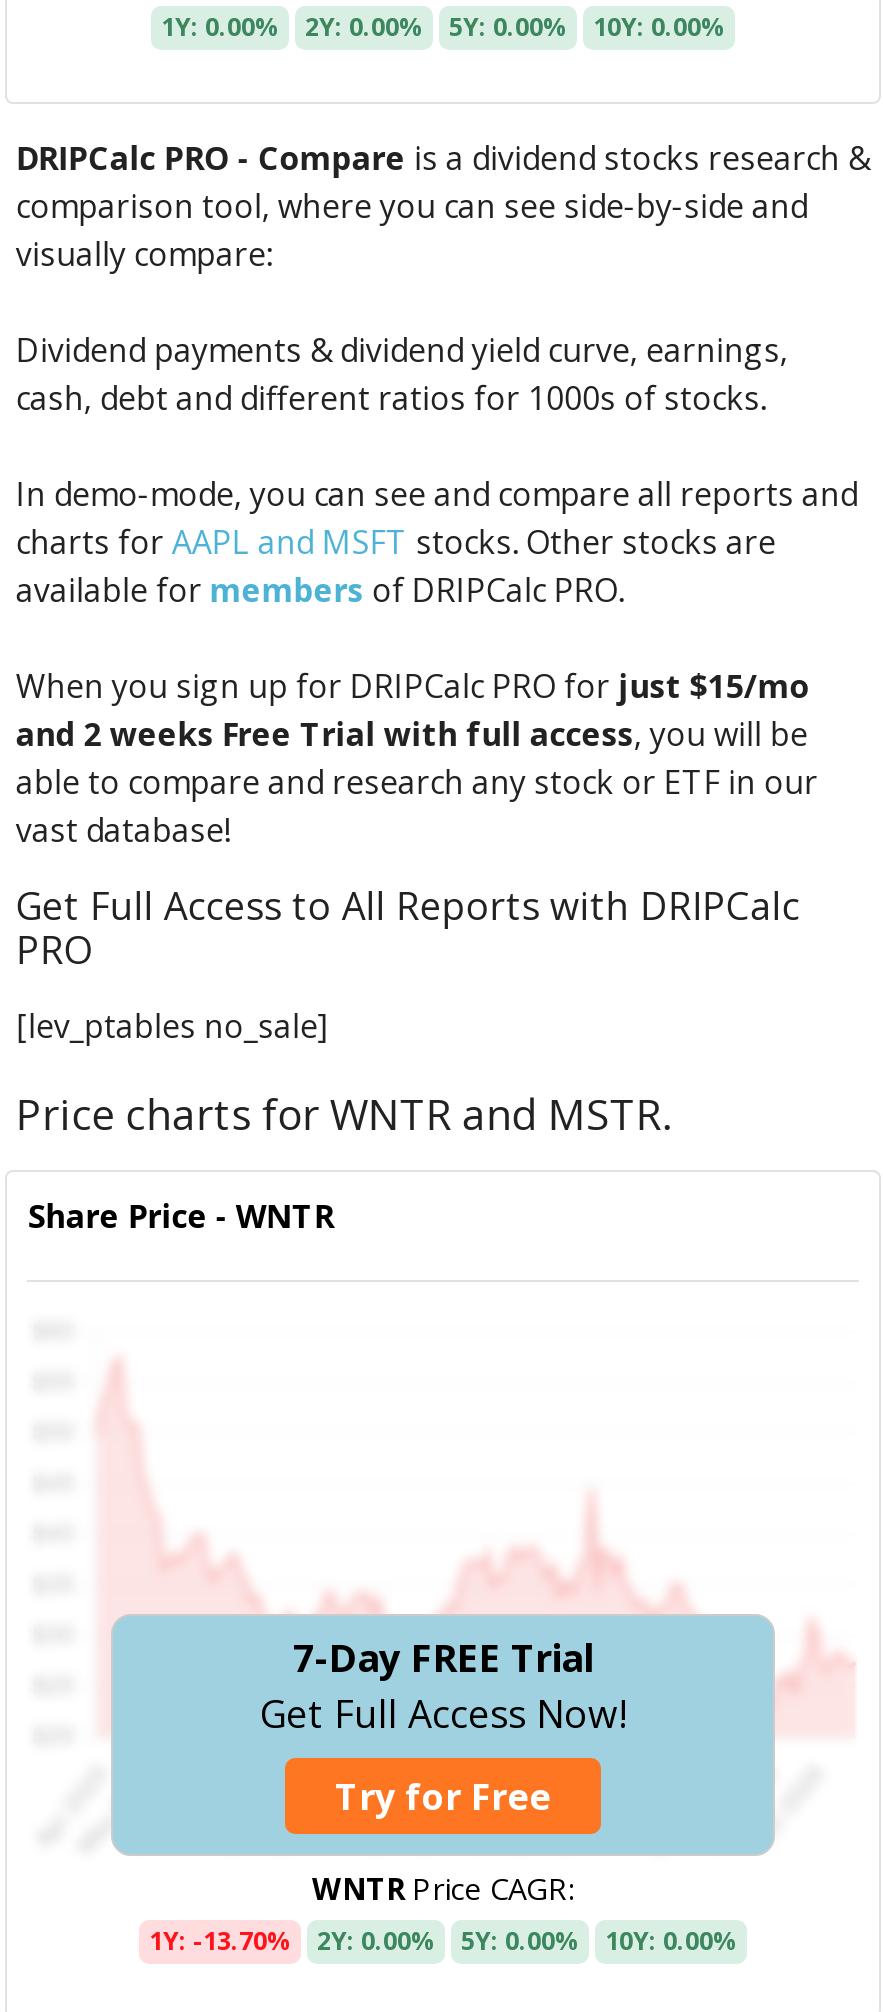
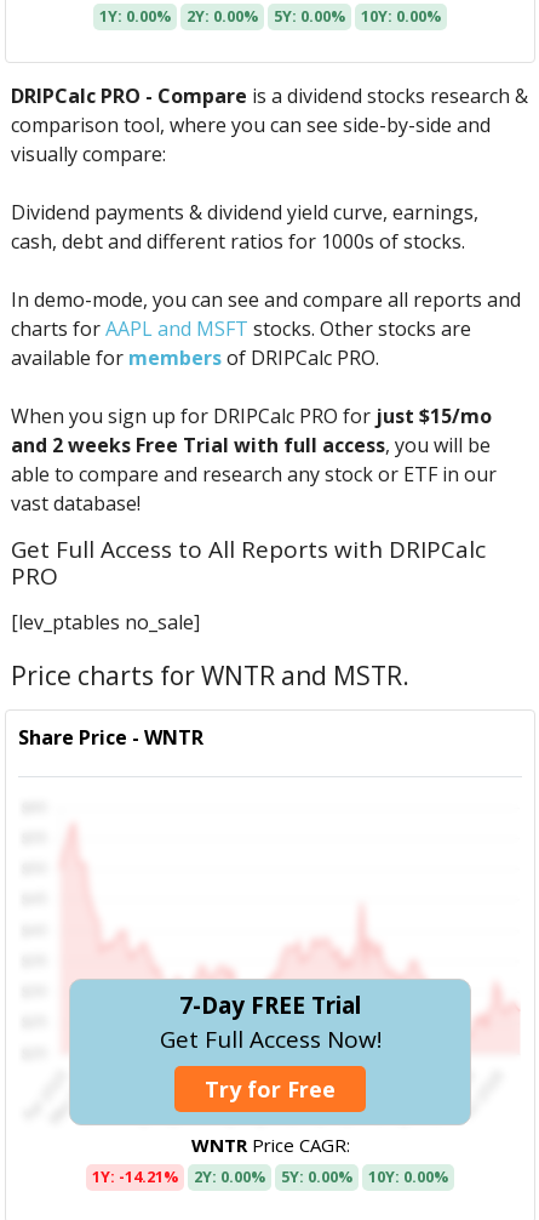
[149,1924,737,1958] 1Y: -13.70% 2Y: 0.00% 5Y: 0.00% 10Y: 0.00% -> [92,1167,448,1187] 1Y: -14.21% 2Y: 0.00% 5Y: 0.00% 10Y: 0.00%

